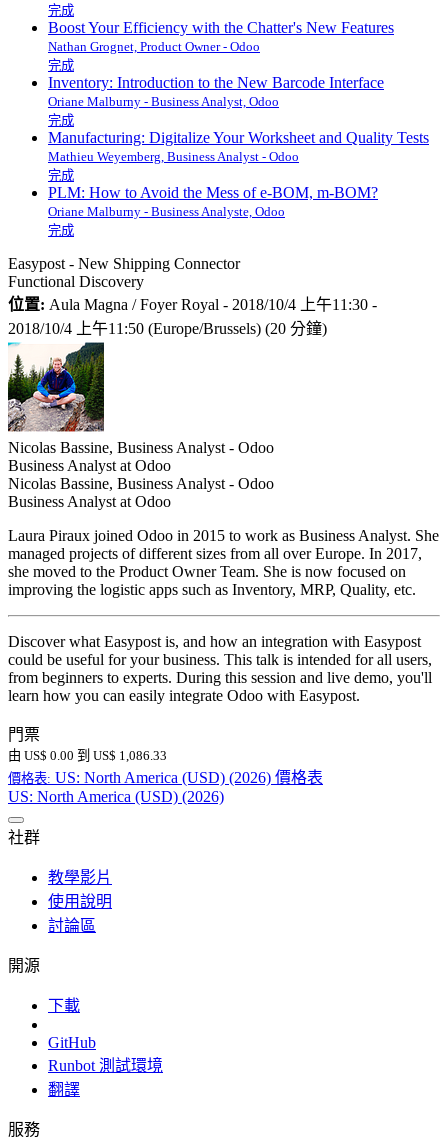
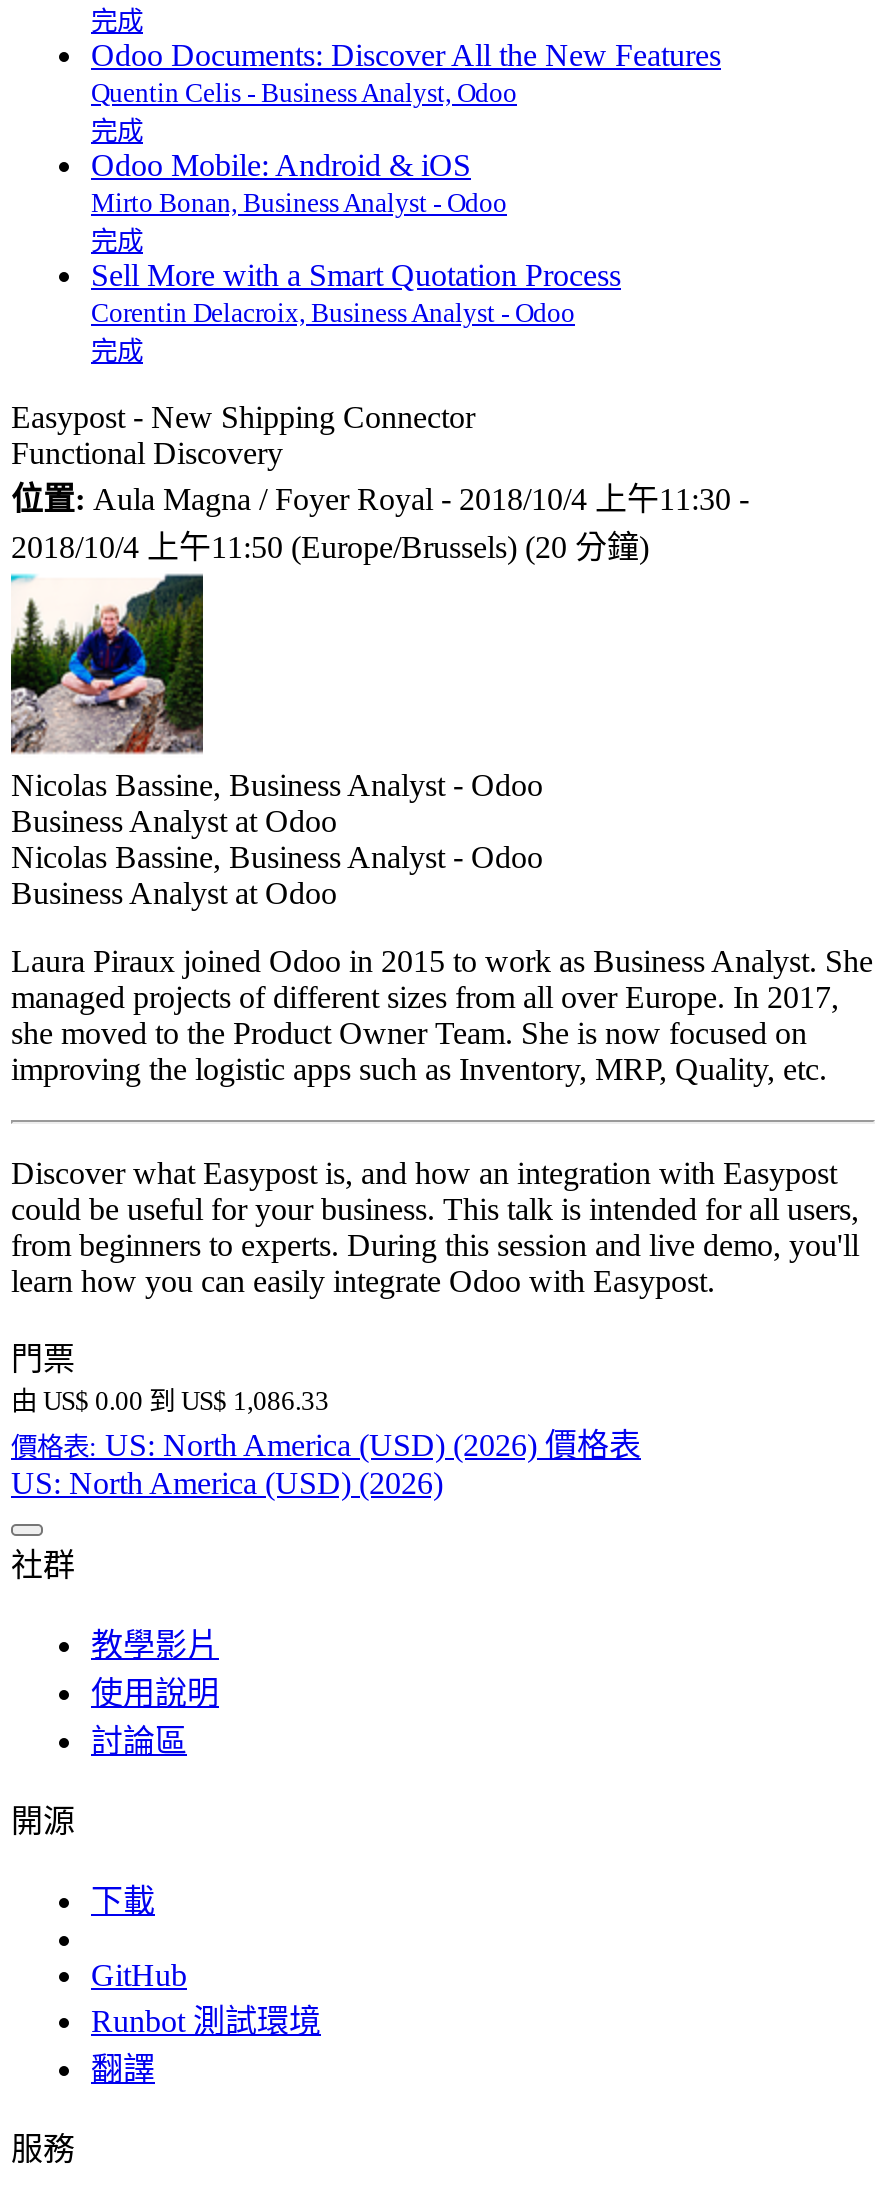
[48,19,394,54] Boost Your Efficiency with the Chatter's New Features | Nathan Grognet, Product Owner - Odoo -> [91,38,721,108] Odoo Documents: Discover All the New Features | Quentin Celis - Business Analyst, Odoo
[48,74,384,109] Inventory: Introduction to the New Barcode Interface | Oriane Malburny - Business Analyst, Odoo -> [91,148,507,218] Odoo Mobile: Android & iOS | Mirto Bonan, Business Analyst - Odoo
[48,129,429,219] Manufacturing: Digitalize Your Worksheet and Quality Tests | Mathieu Weyemberg, Business Analyst - Odoo | 完成 | PLM: How to Avoid the Mess of e-BOM, m-BOM? | Oriane Malburny - Business Analyste, Odoo -> [91,258,621,328] Sell More with a Smart Quotation Process | Corentin Delacroix, Business Analyst - Odoo

